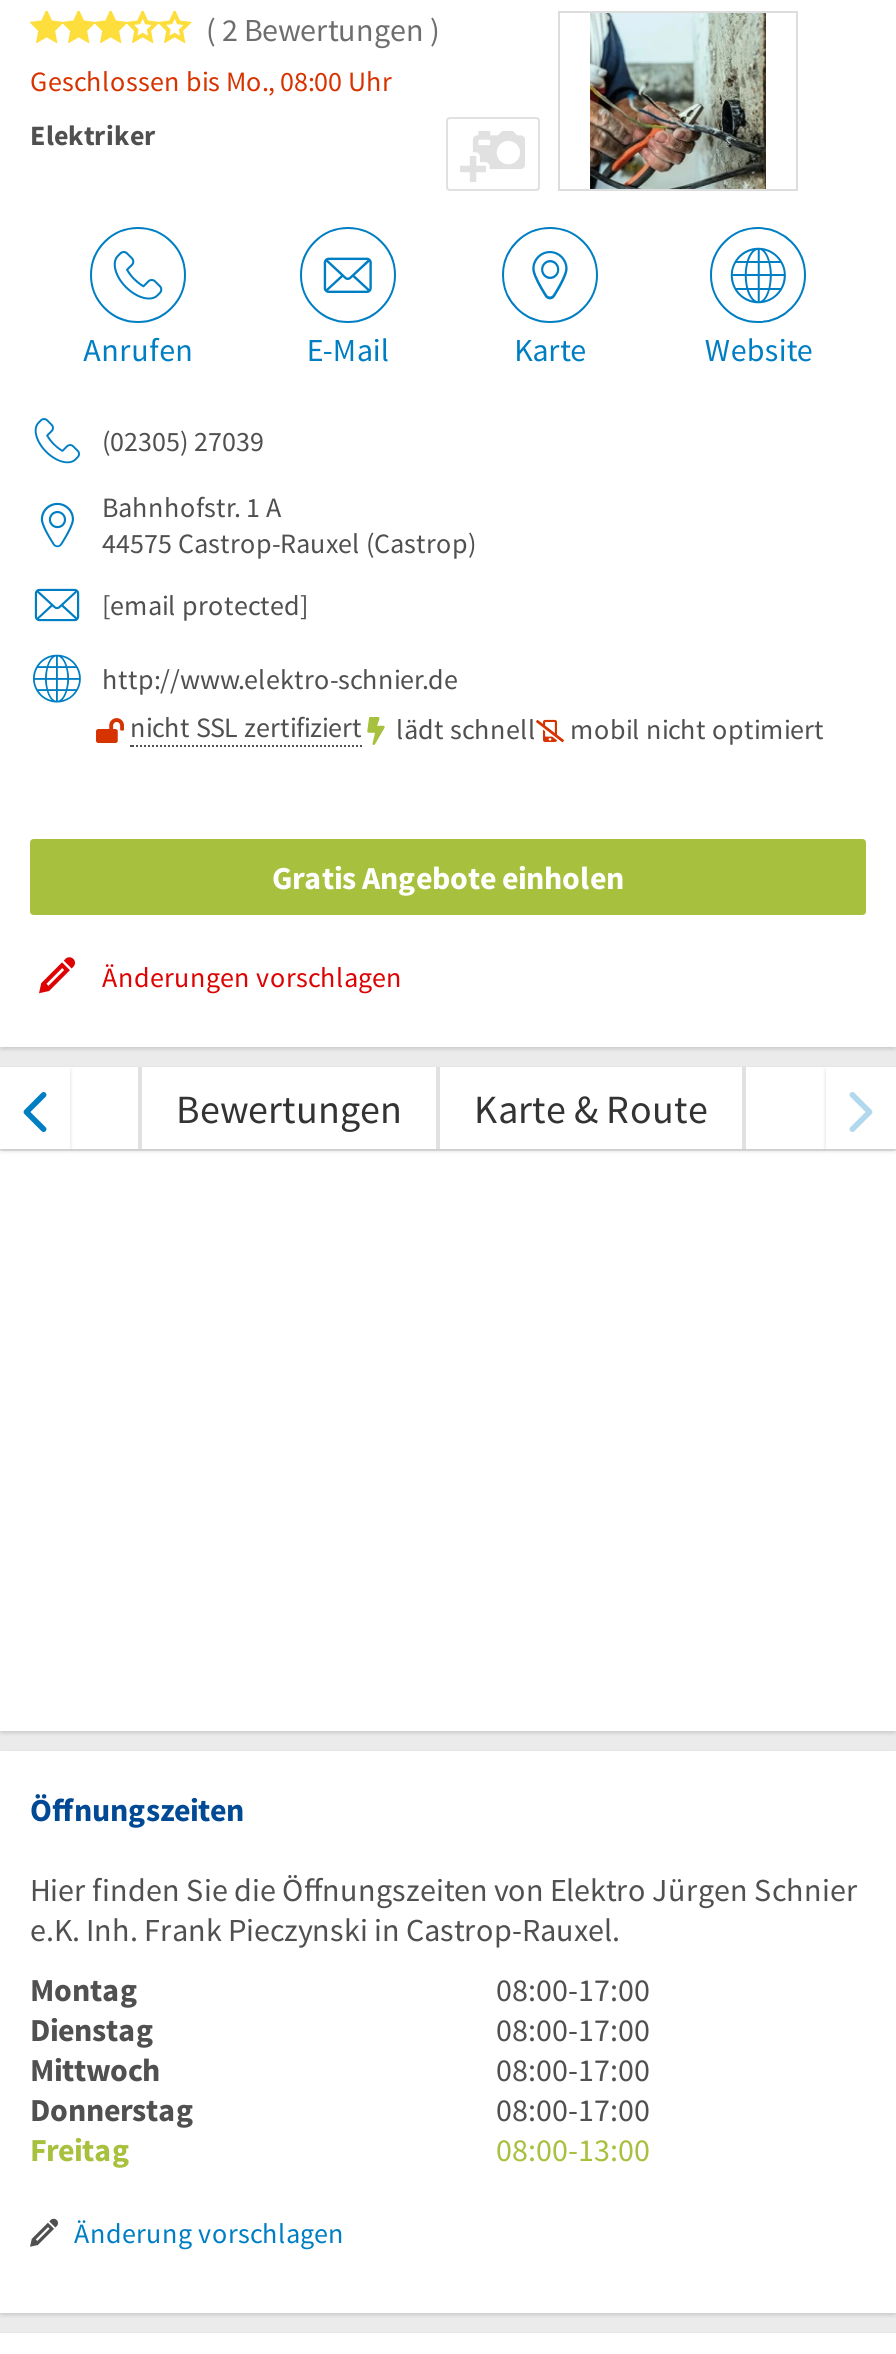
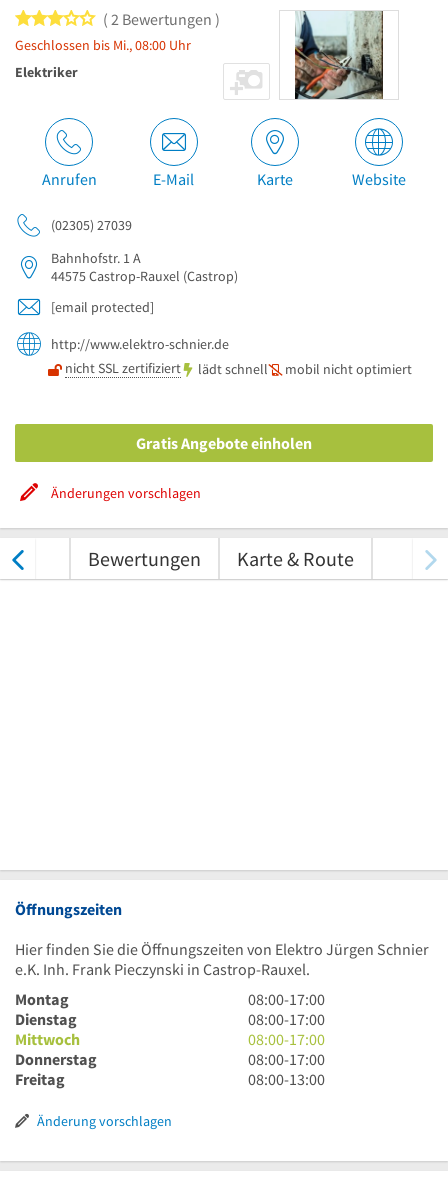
[30,63,392,99] Geschlossen bis Mo., 08:00 Uhr -> [15,36,191,54] Geschlossen bis Mi., 08:00 Uhr

